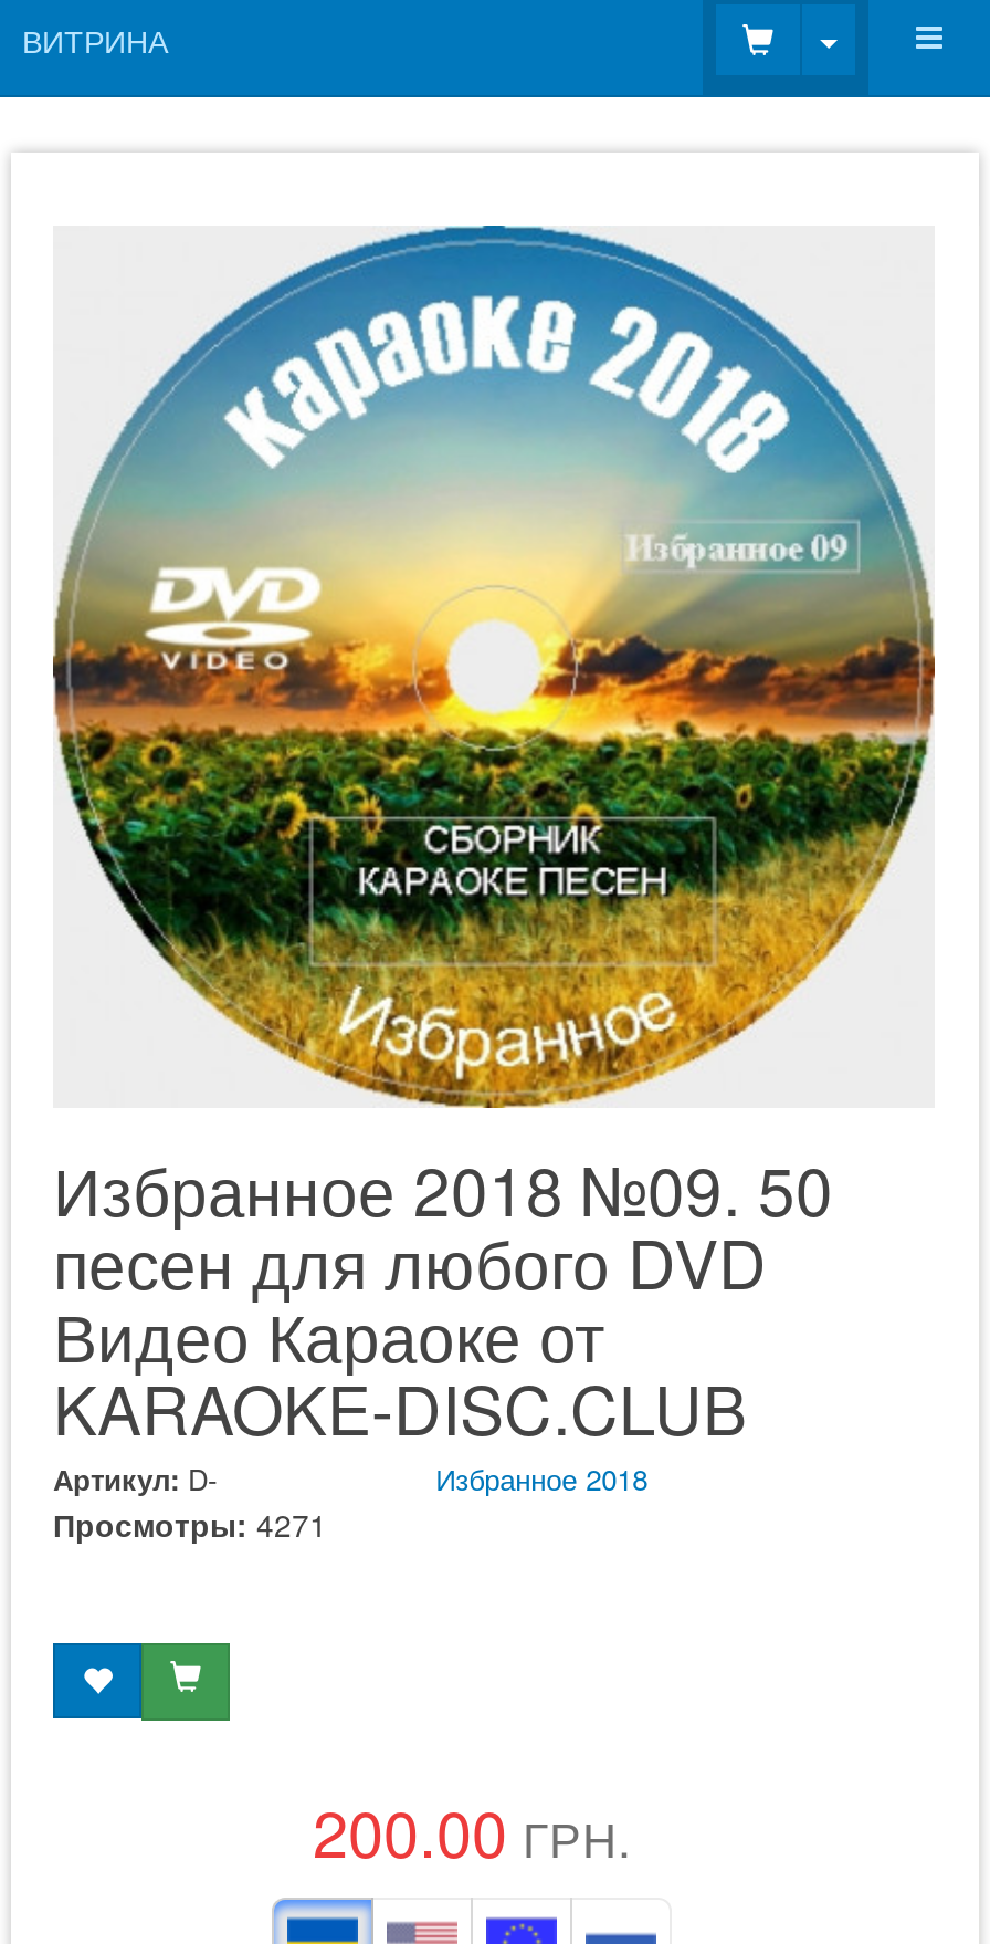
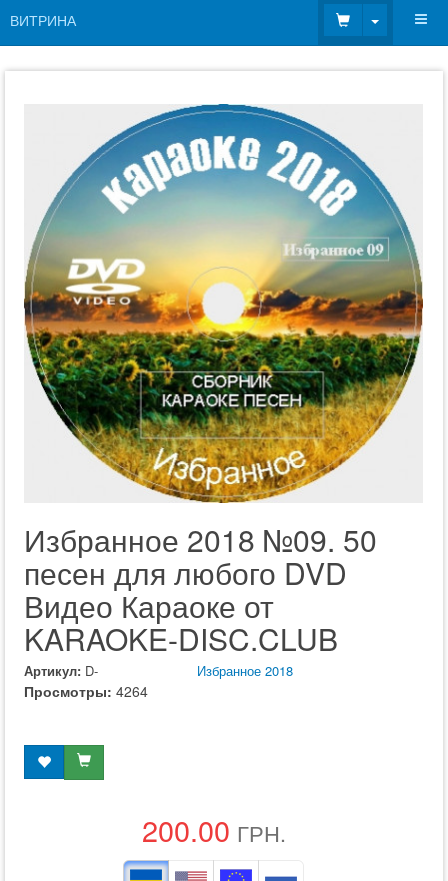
[53,1502,327,1546] Просмотры: 4271 -> [24,681,148,701] Просмотры: 4264

